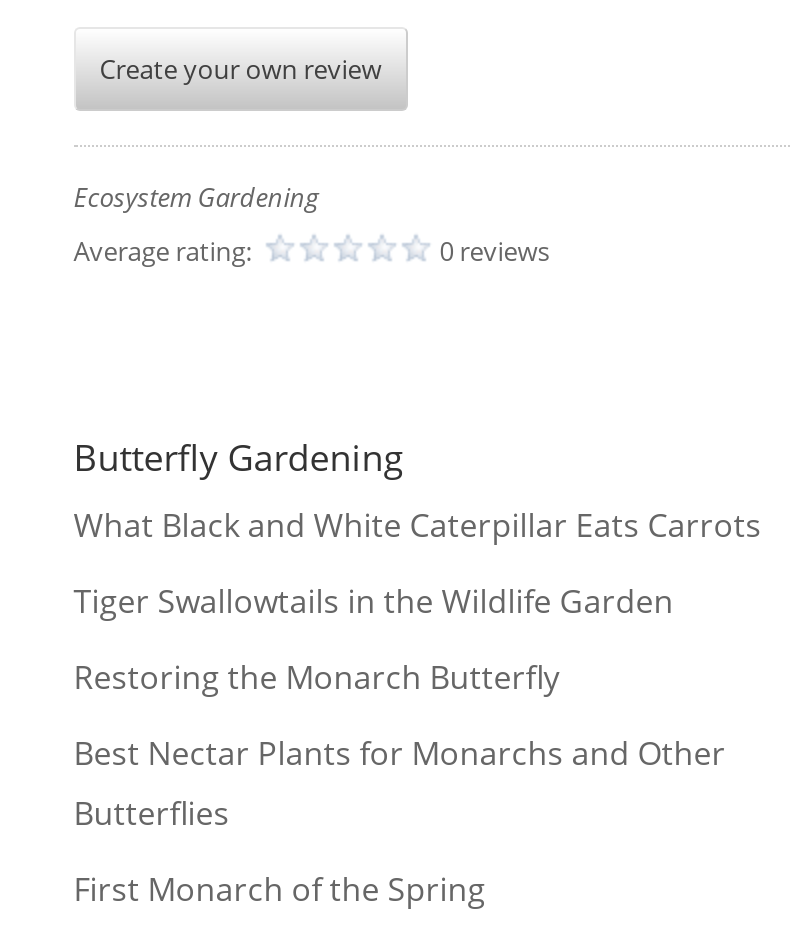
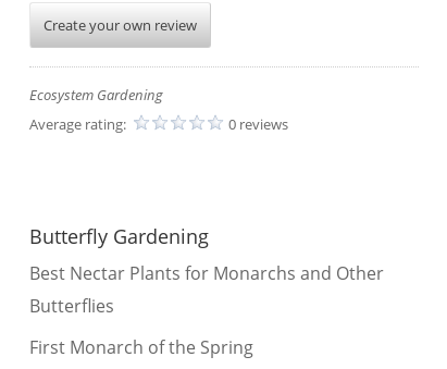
[74,503,762,699] What Black and White Caterpillar Eats Carrots | Tiger Swallowtails in the Wildlife Garden | Restoring the Monarch Butterfly -> none

